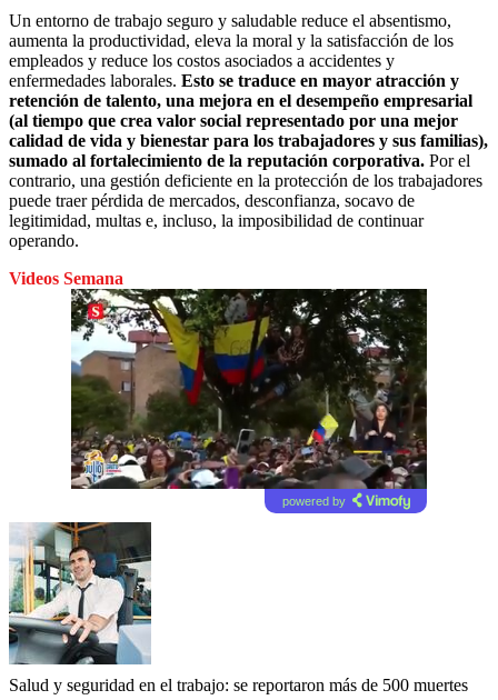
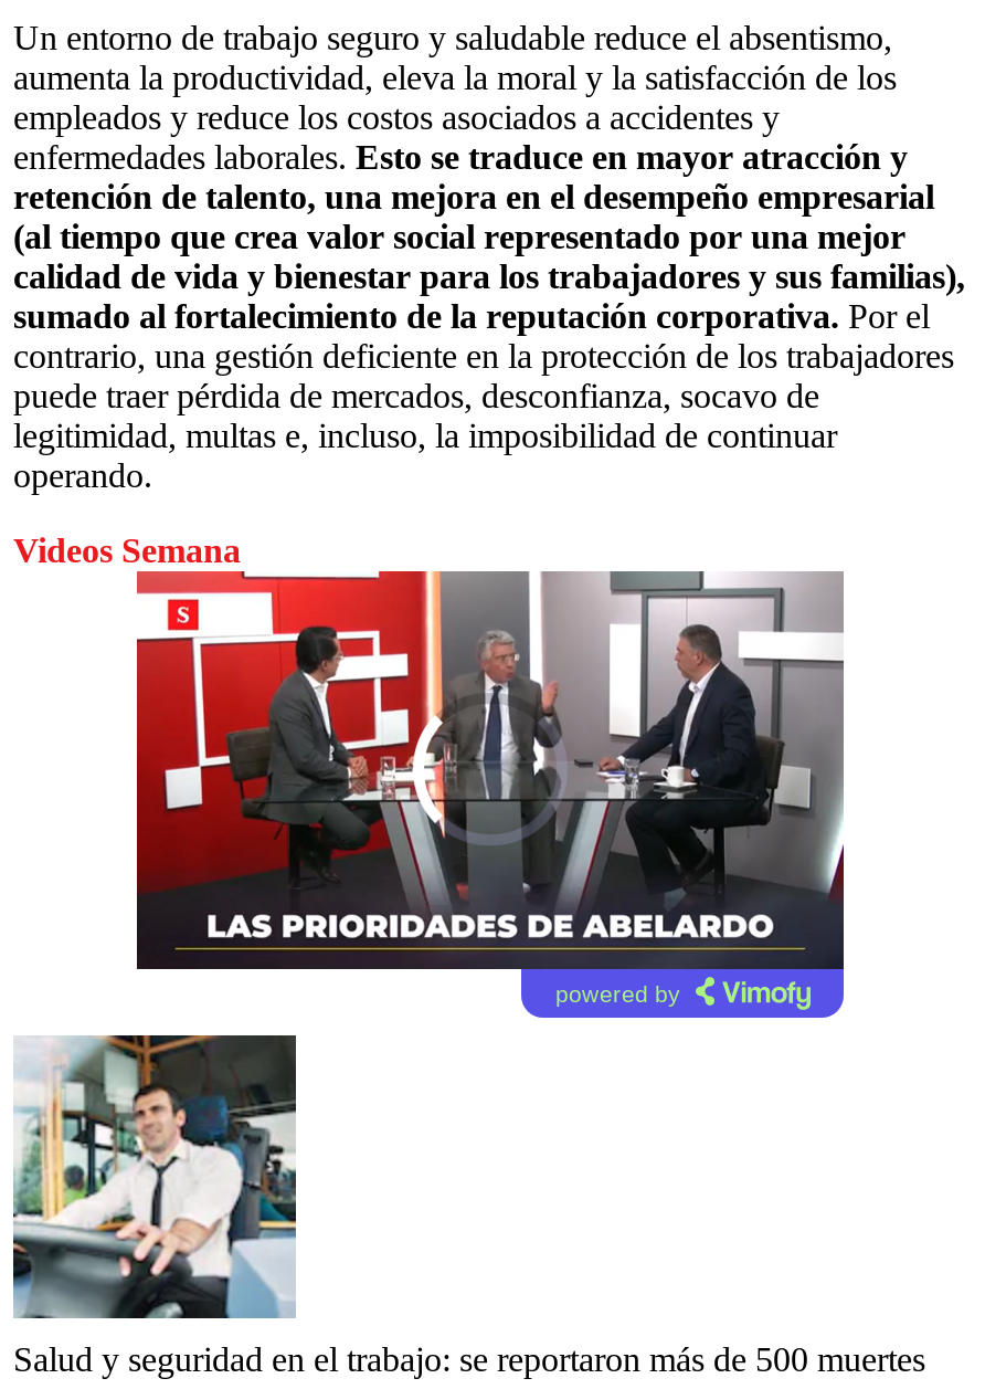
[70,288,428,490] [image] -> [135,569,844,971] [image]

